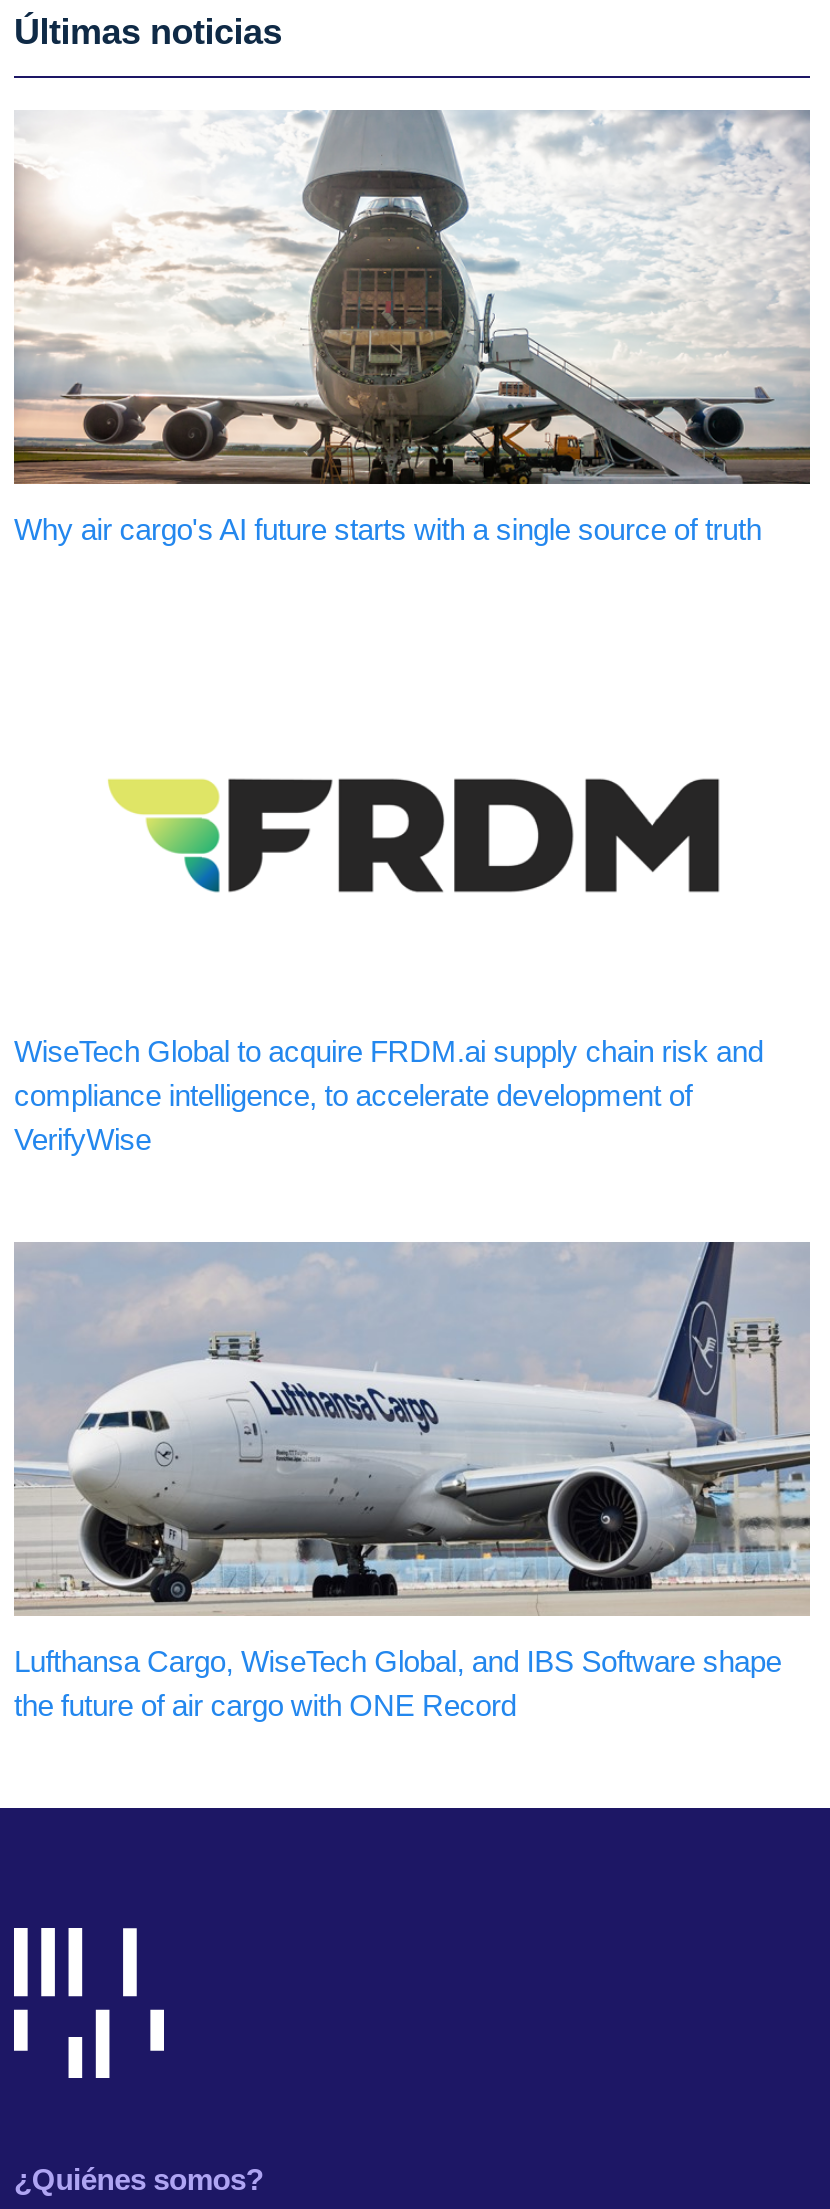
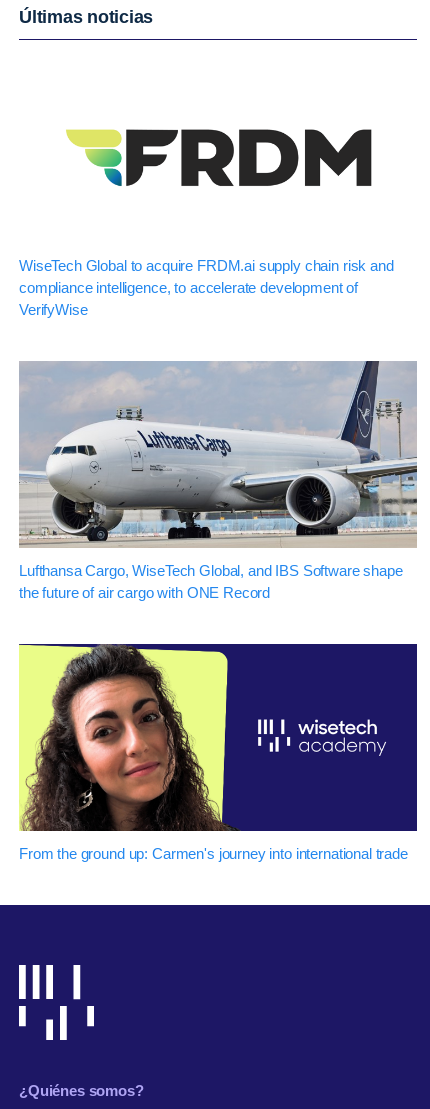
[12,108,812,546] [image] | Why air cargo's AI future starts with a single source of truth -> none
moved [152,814,222,886] -> [88,147,123,183]: [image]
moved [10,1034,814,1722] -> [17,257,419,601]: [image] | WiseTech Global to acquire FRDM.ai supply chain risk and | compliance intelligence, to accelerate development of | VerifyWise | Lufthansa Cargo, WiseTech Global, and IBS Software shape | the future of air cargo with ONE Record
none -> [18,644,418,862] [image] | From the ground up: Carmen's journey into international trade

